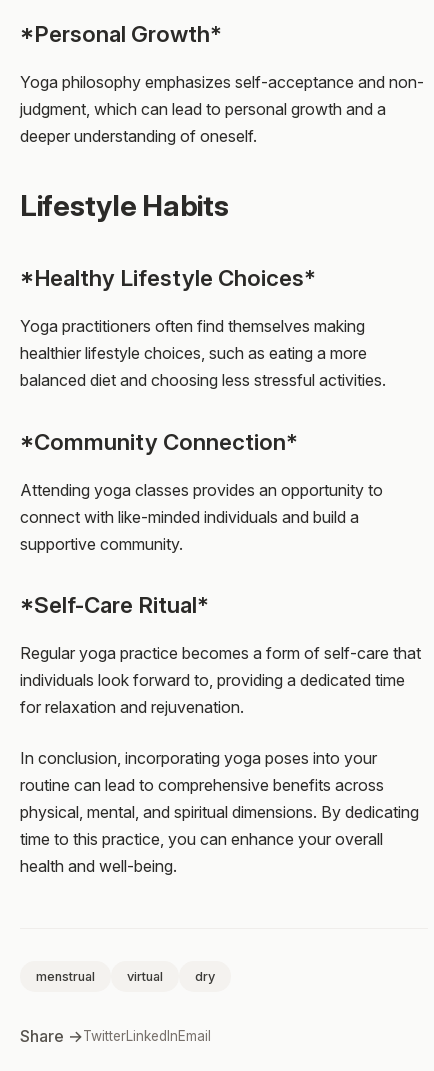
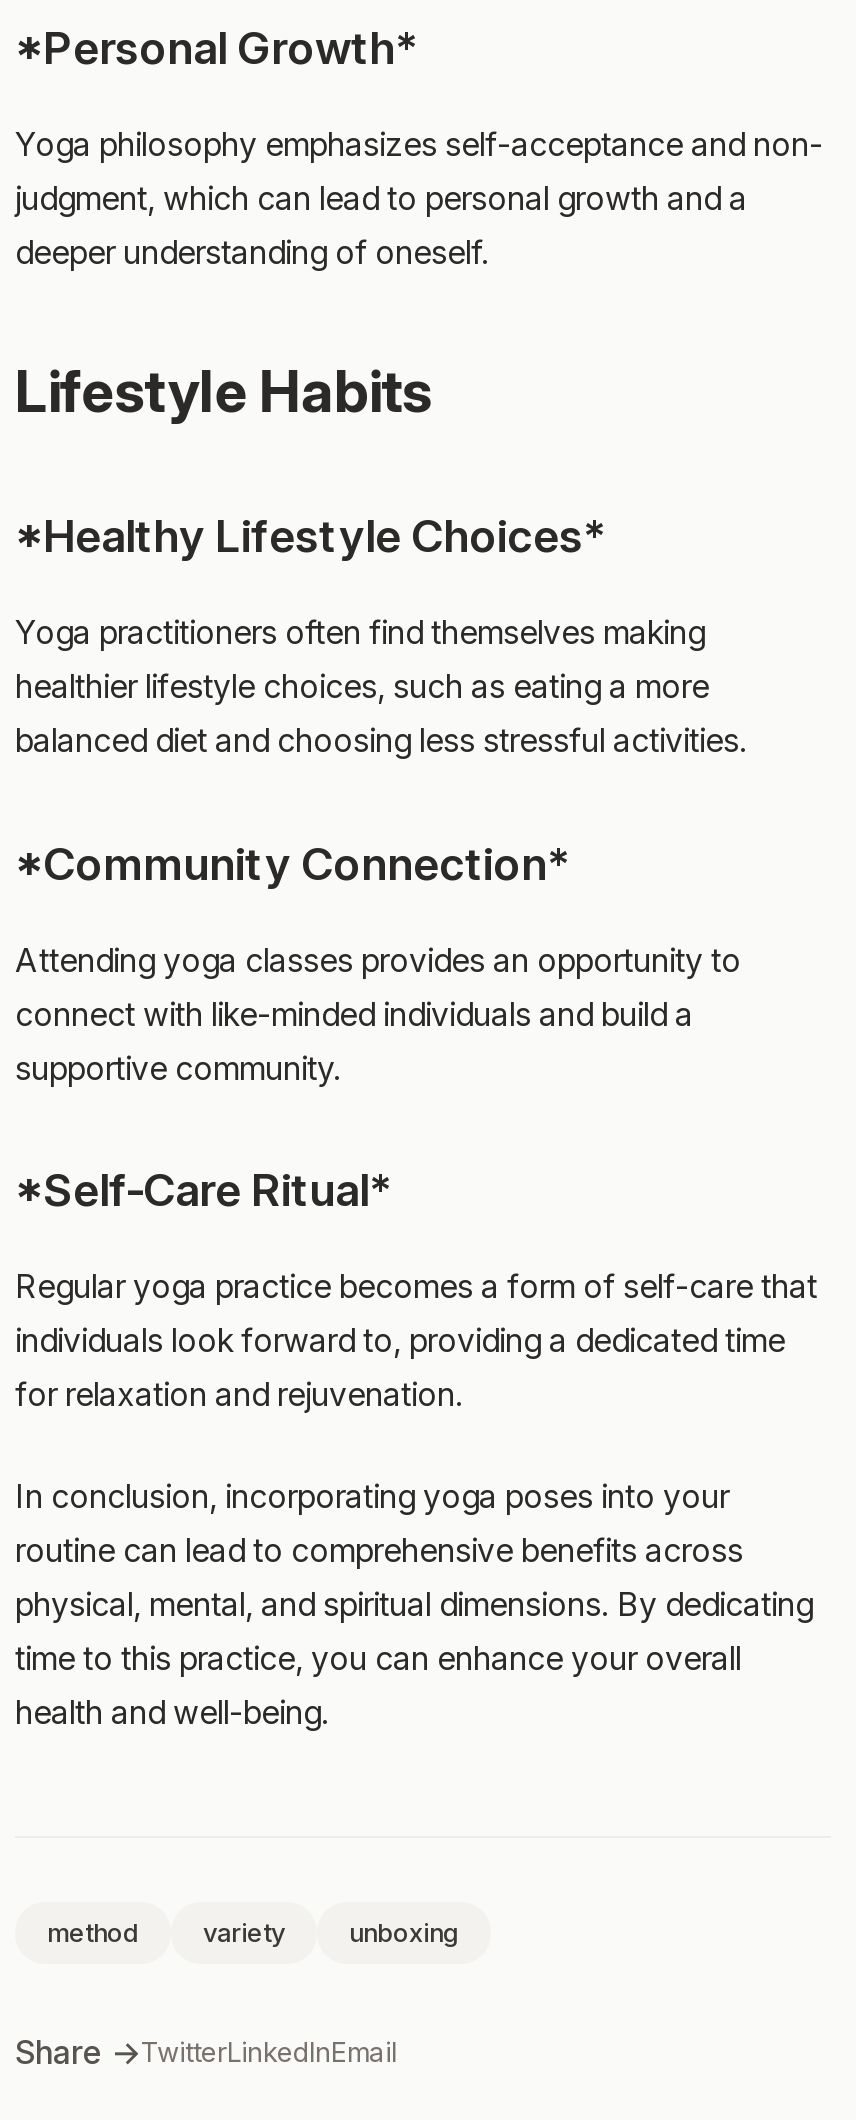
[36,969,215,984] menstrual | virtual | dry -> [47,1919,459,1949] method | variety | unboxing

